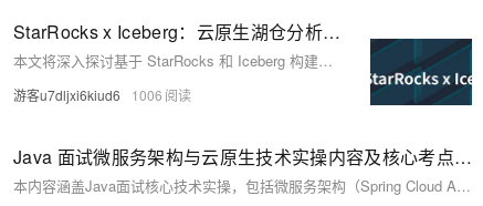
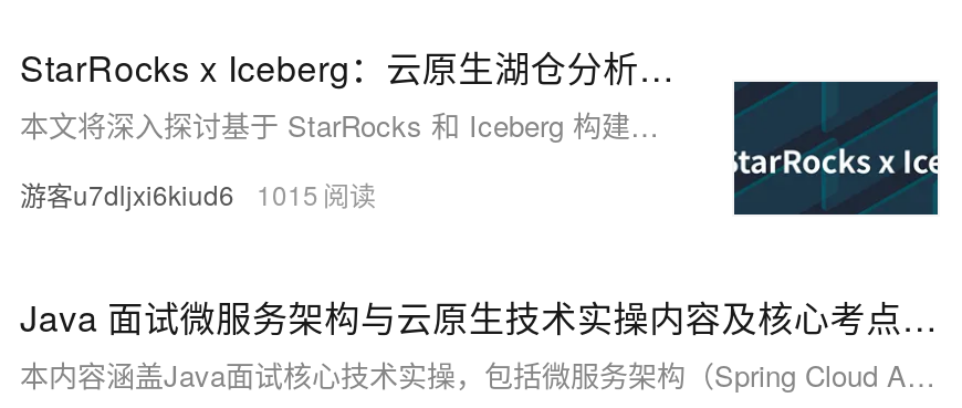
[13,85,162,104] 游客u7dljxi6kiud6 1006 -> [20,175,318,212] 游客u7dljxi6kiud6 1015

